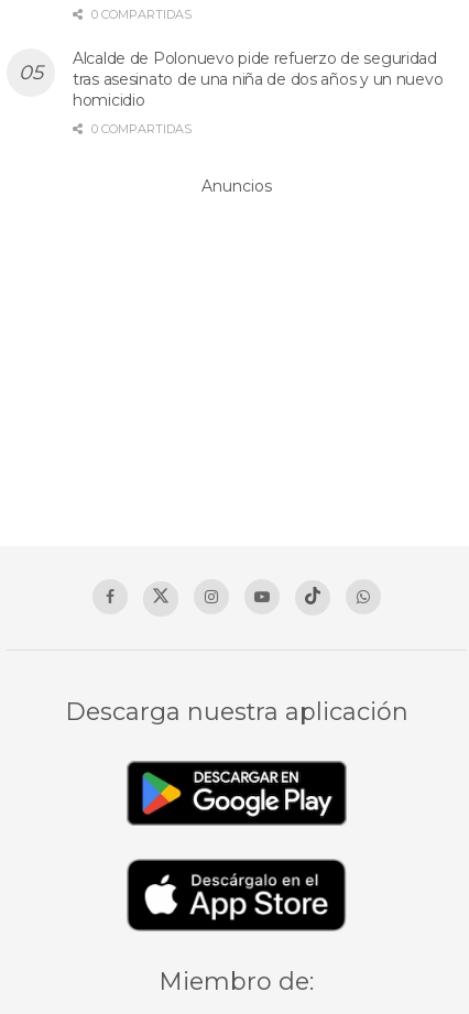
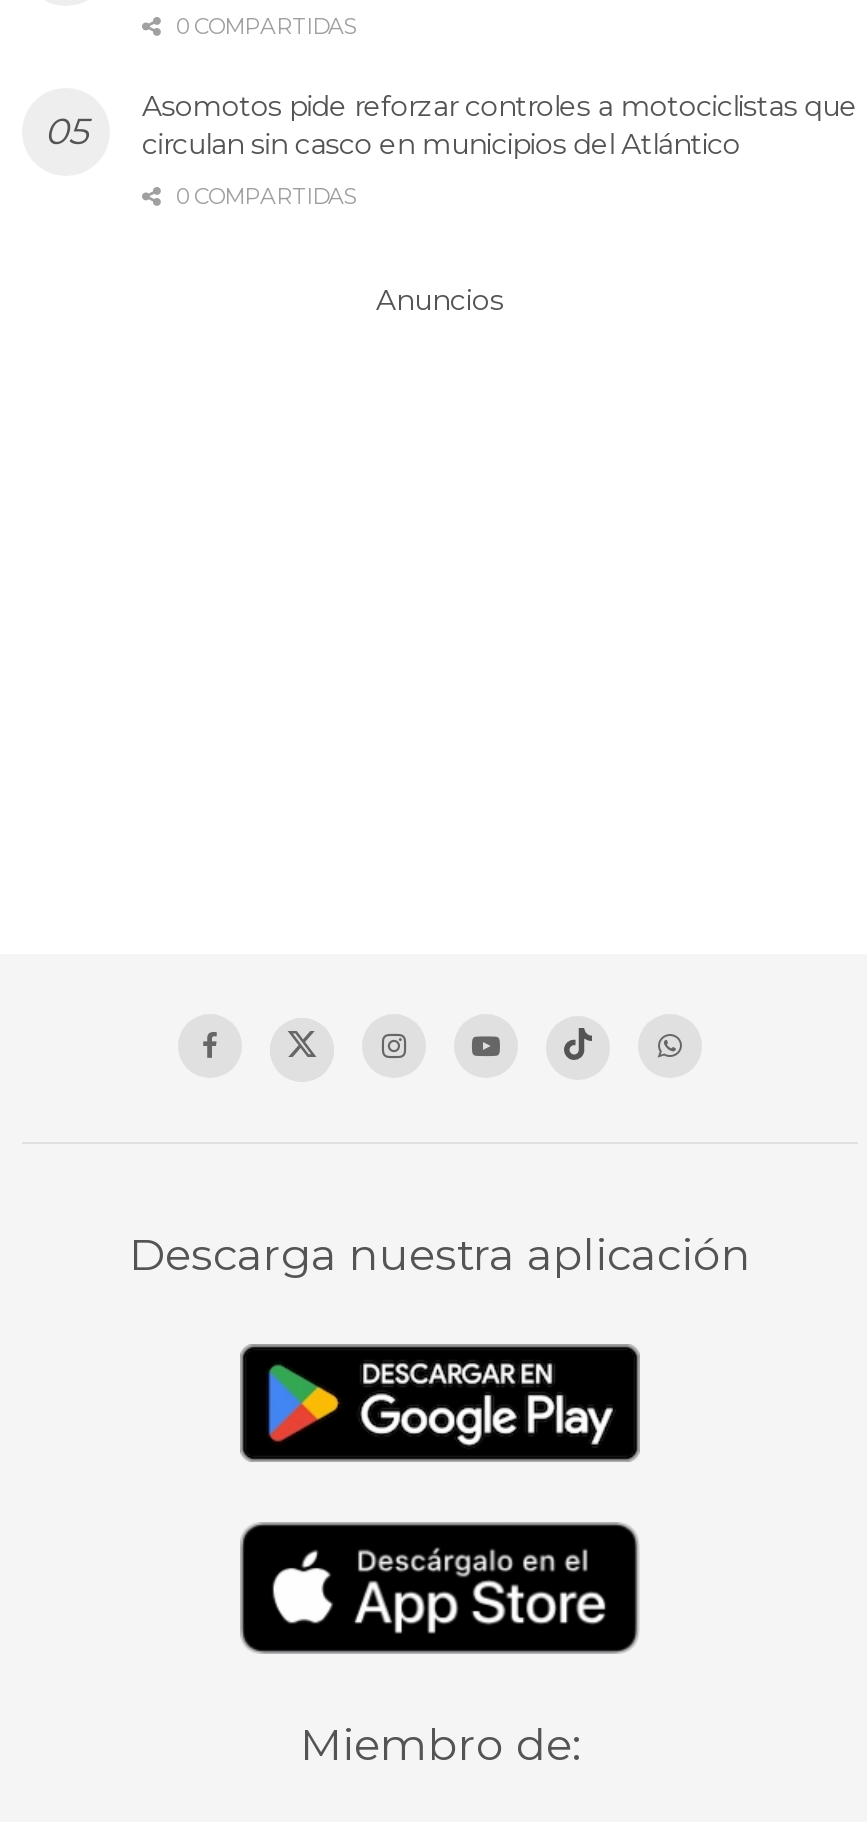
[73,48,443,110] Alcalde de Polonuevo pide refuerzo de seguridad | tras asesinato de una niña de dos años y un nuevo | homicidio -> [142,88,857,162] Asomotos pide reforzar controles a motociclistas que | circulan sin casco en municipios del Atlántico

